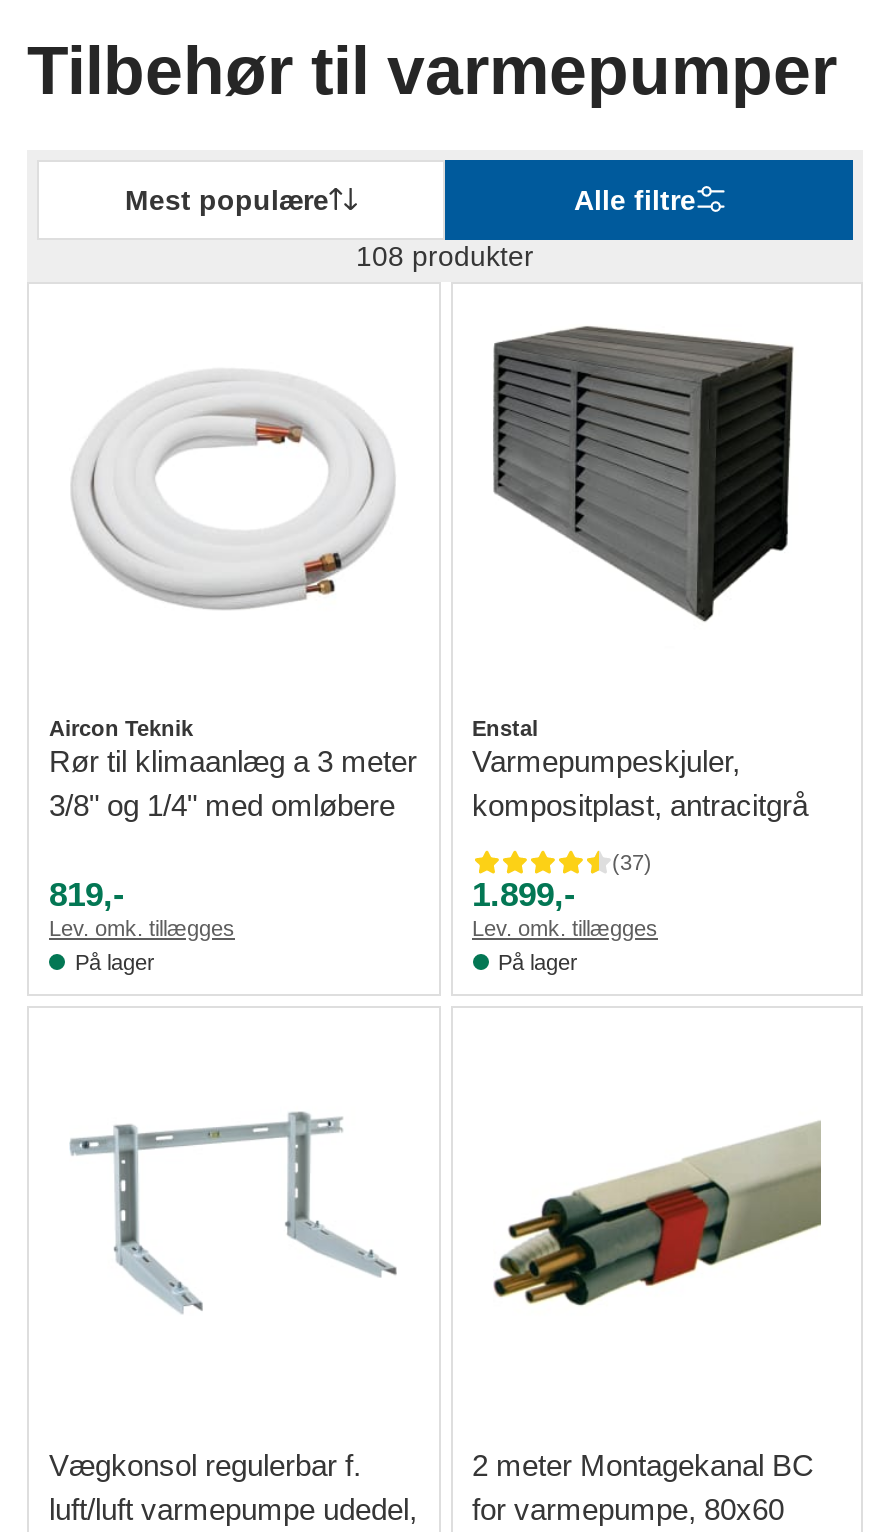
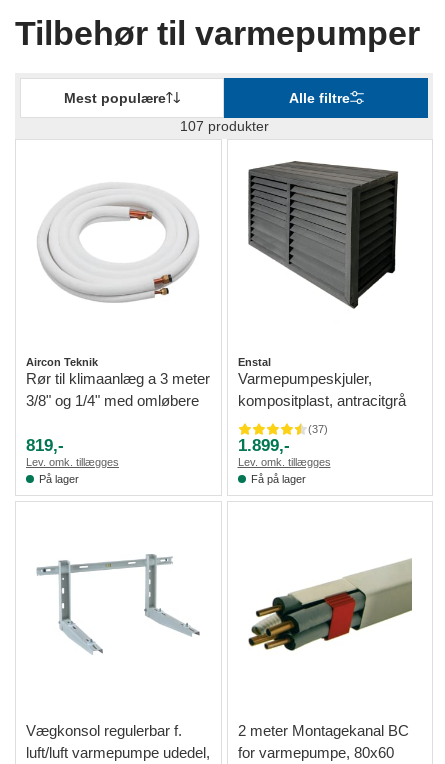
[356,239,534,271] 108 produkter -> [179,118,268,134] 107 produkter
[498,950,578,974] På lager -> [250,473,305,485] Få på lager

